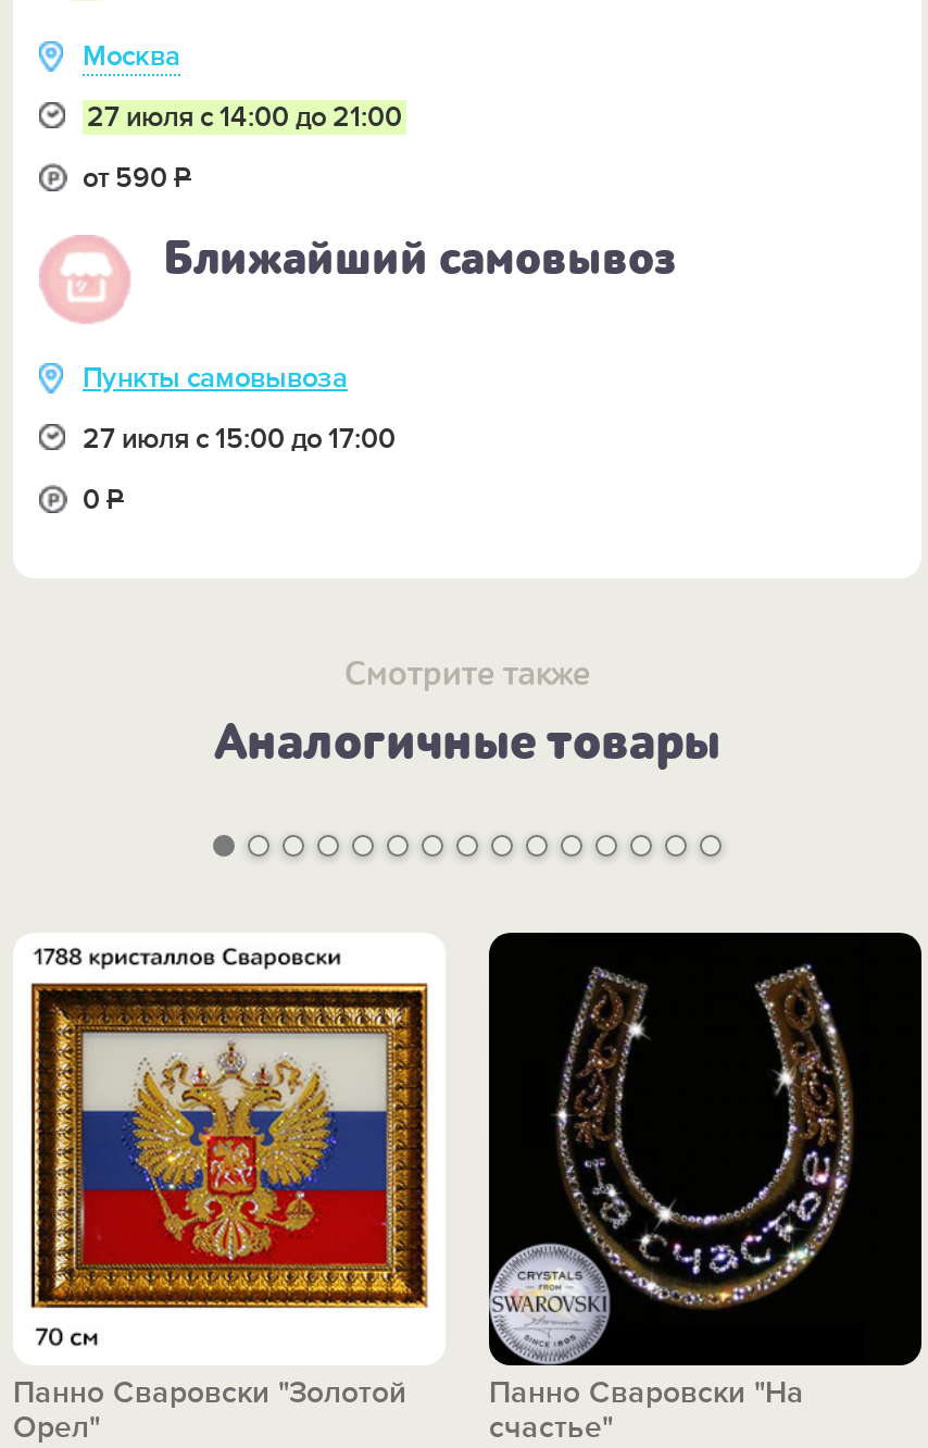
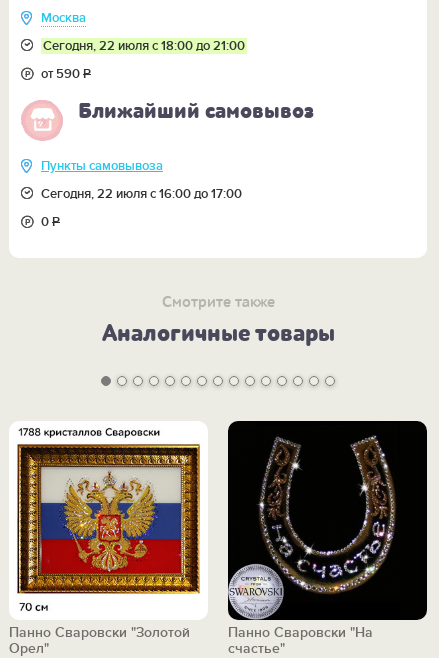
[87,101,402,136] 27 июля с 14:00 до 21:00 -> [43,38,245,54] Сегодня, 22 июля с 18:00 до 21:00
[83,423,396,458] 27 июля с 15:00 до 17:00 -> [41,186,242,202] Сегодня, 22 июля с 16:00 до 17:00

